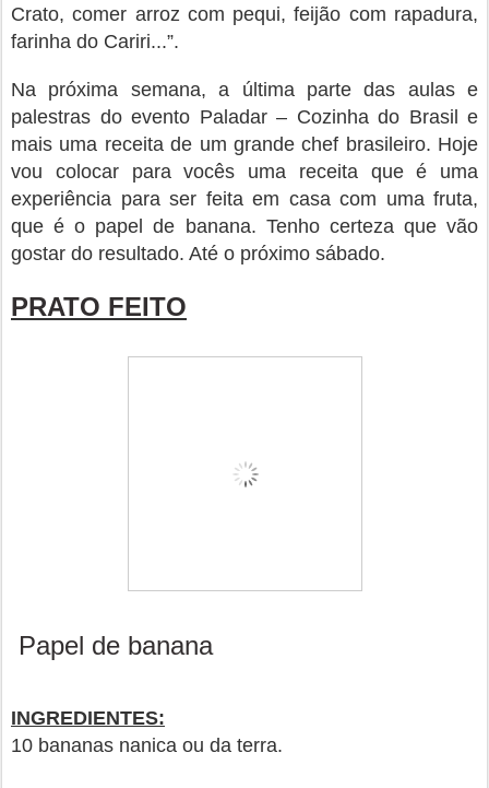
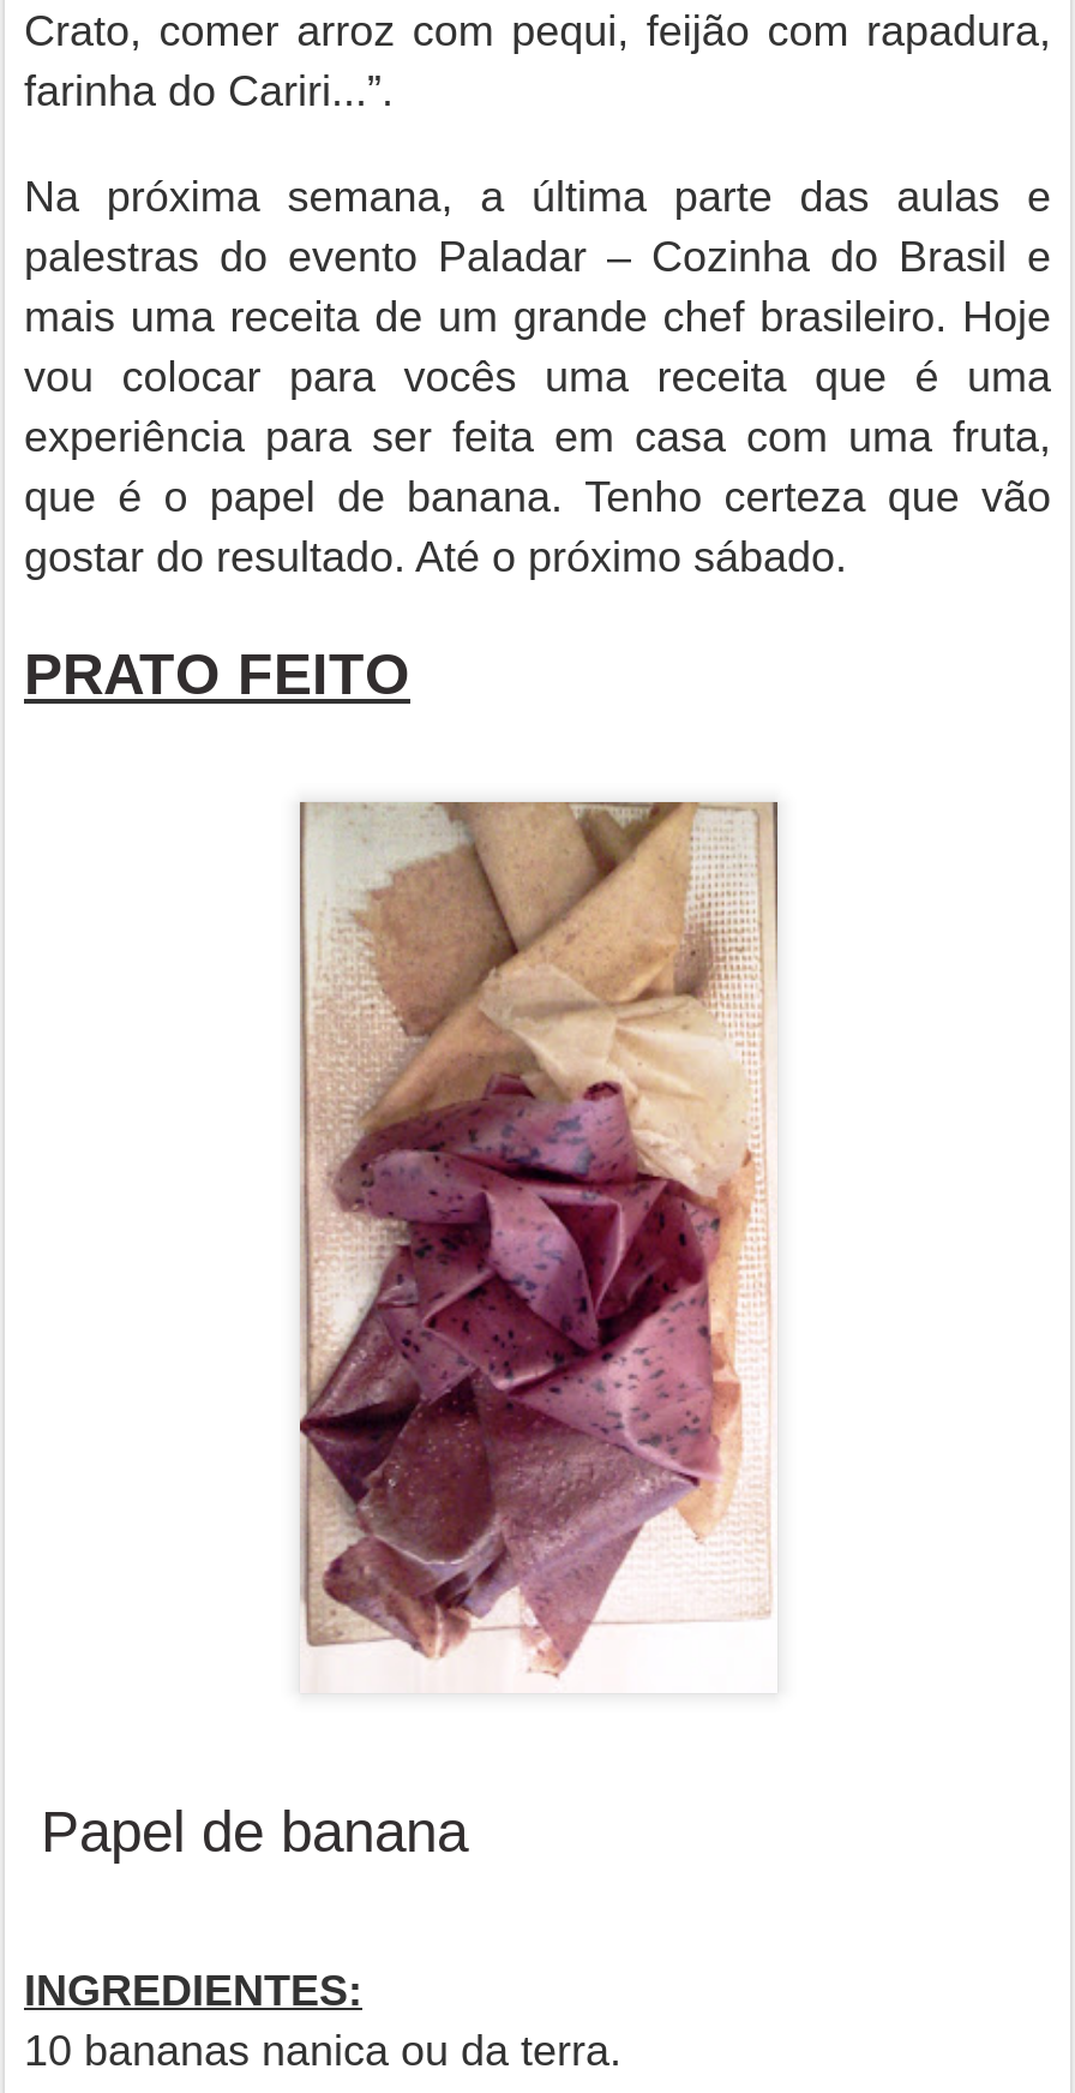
none -> [298,800,780,1681] [image]

